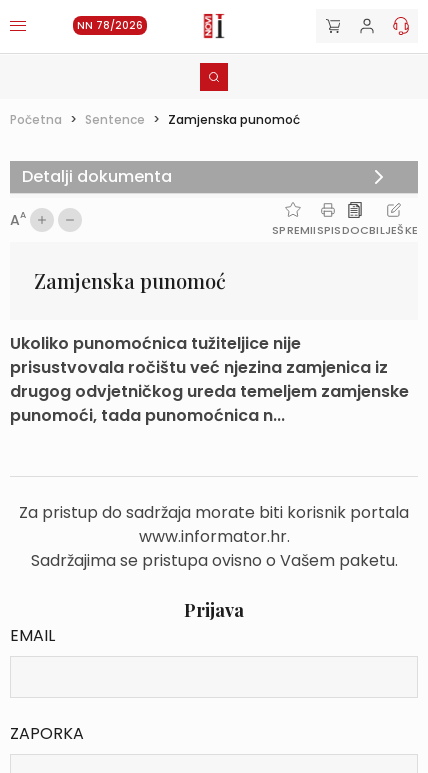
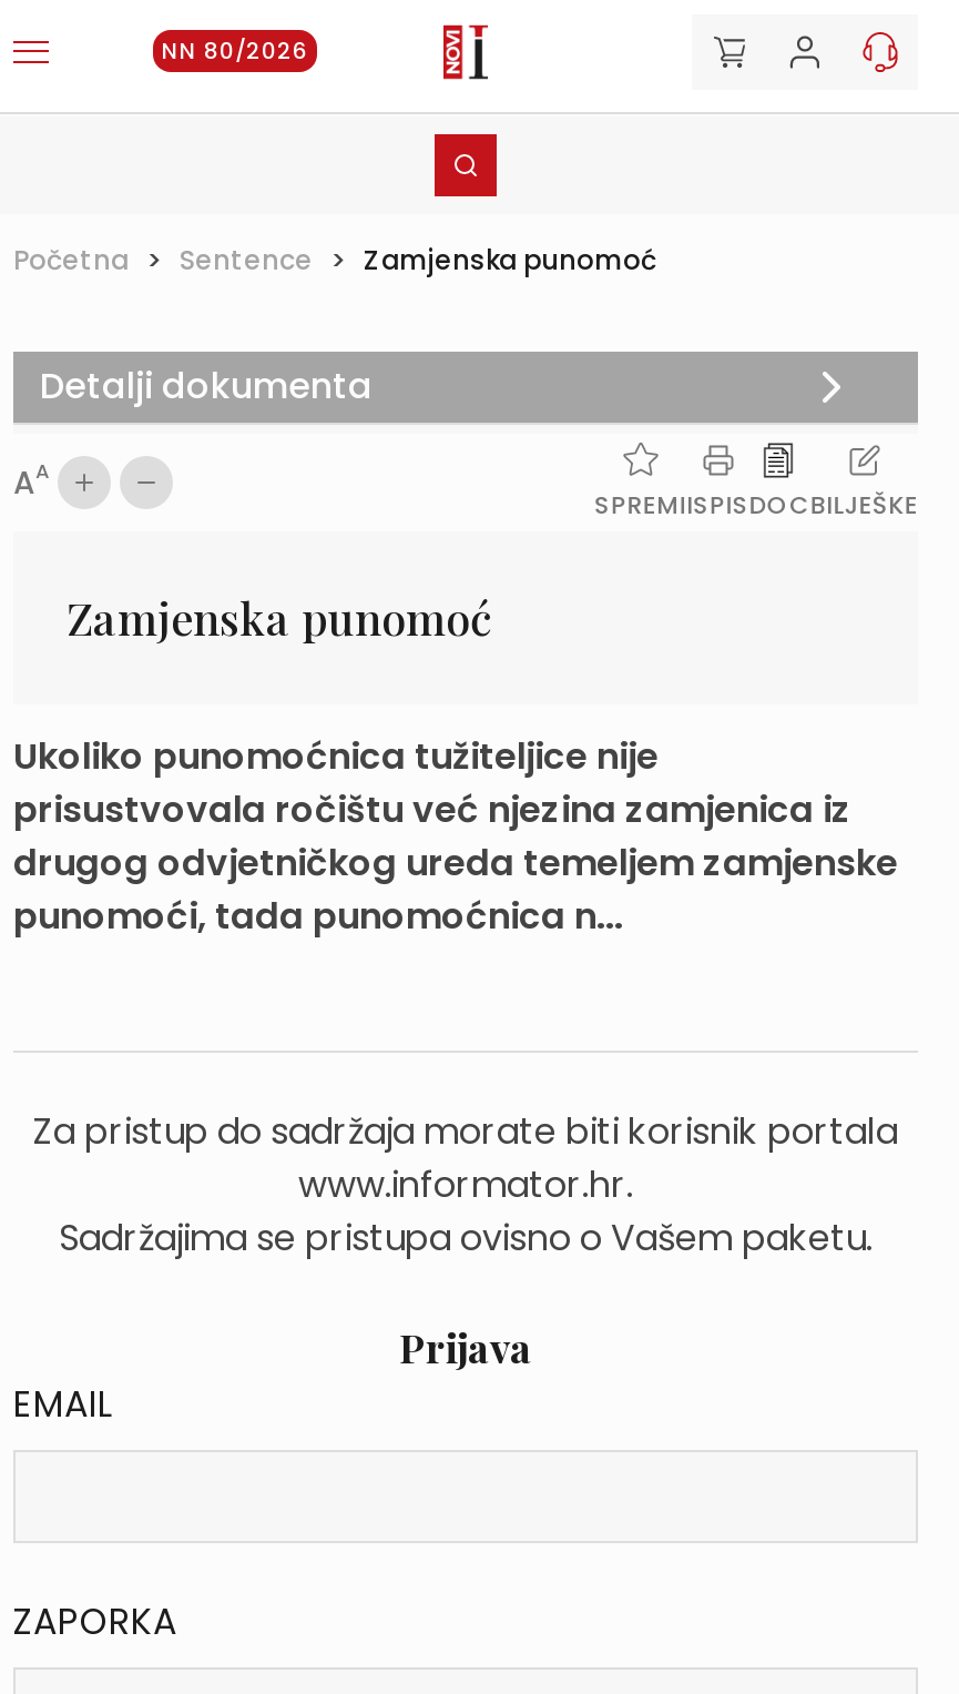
[77,18,143,33] NN 78/2026 -> [162,34,308,68] NN 80/2026

